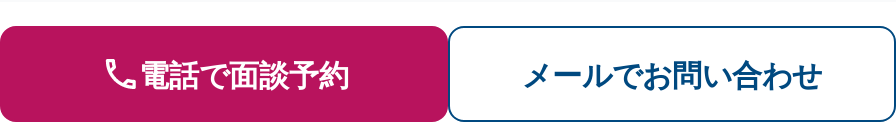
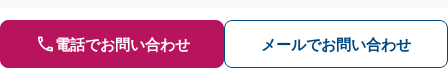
[139,57,349,91] 電話で面談予約 -> [54,35,189,52] 電話でお問い合わせ

